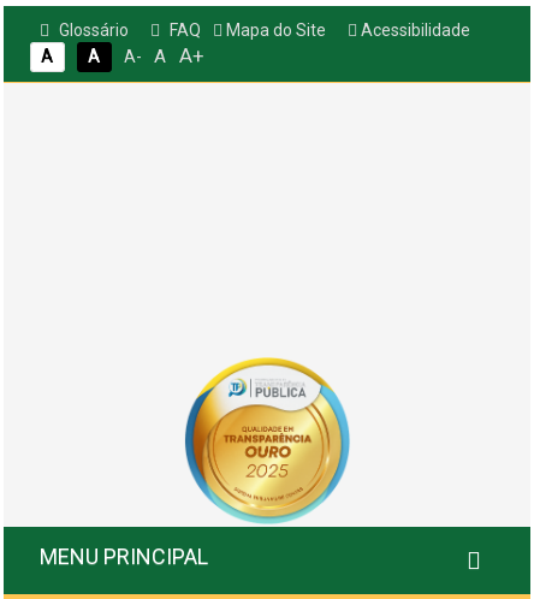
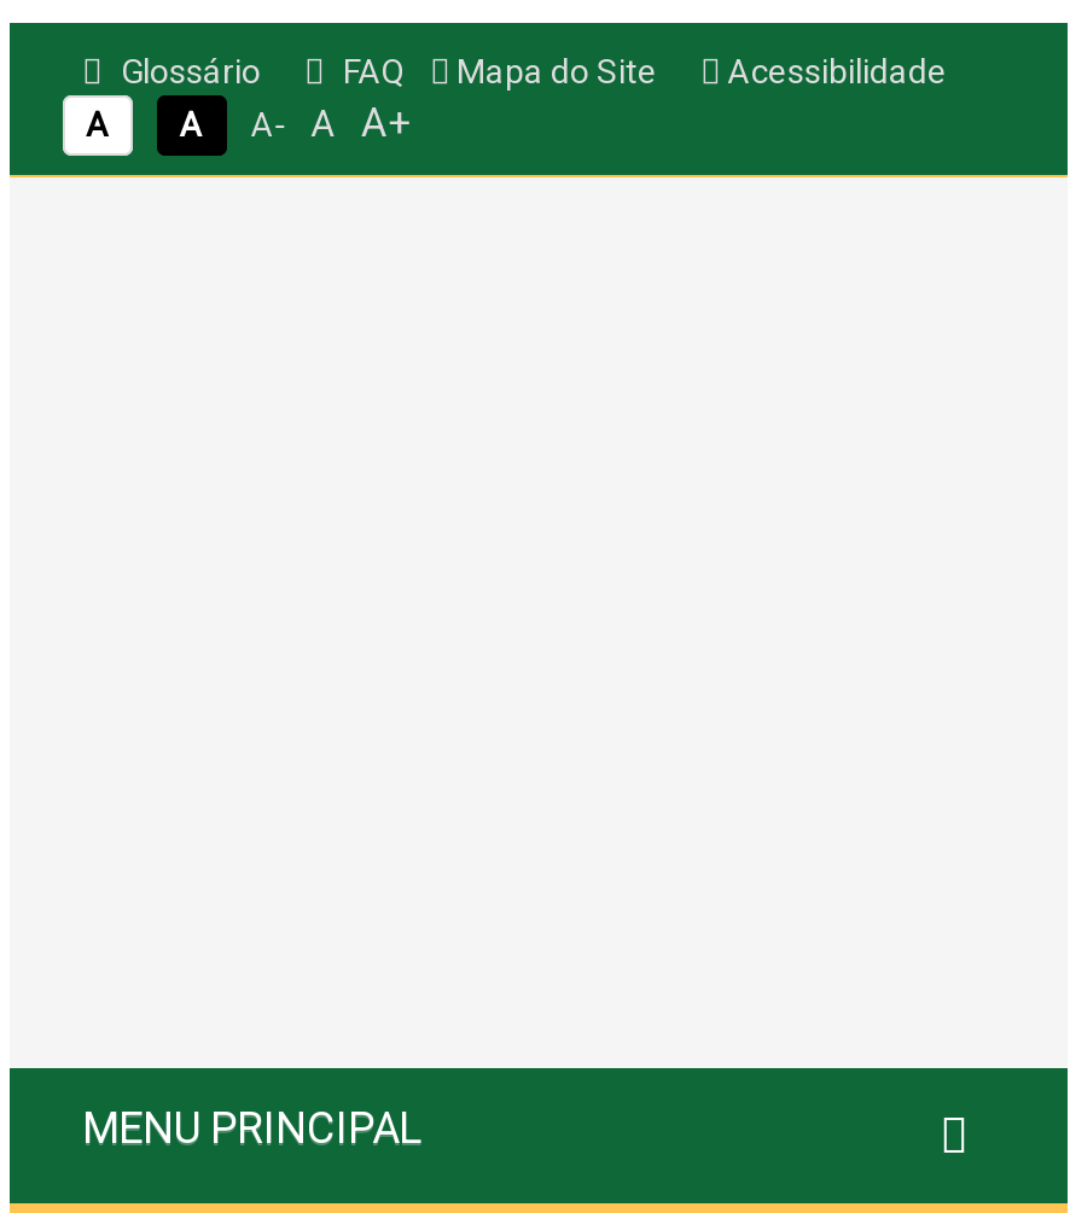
[184,356,351,524] [image] -> none

